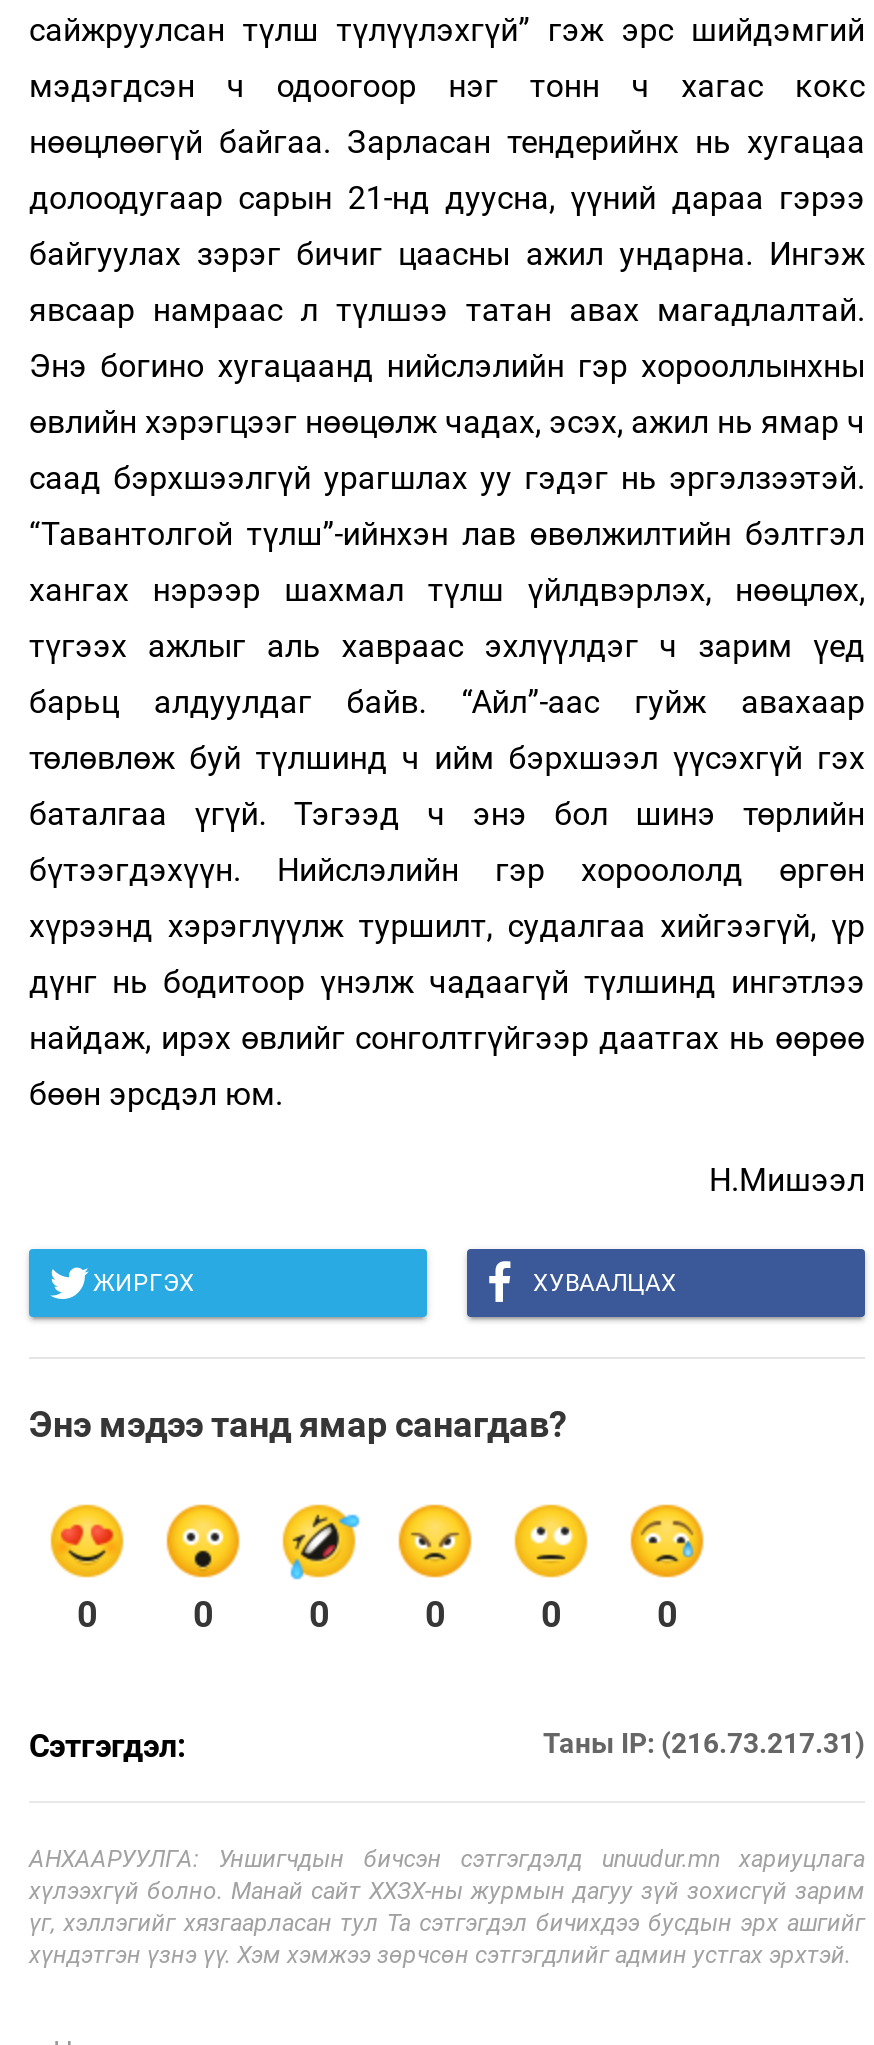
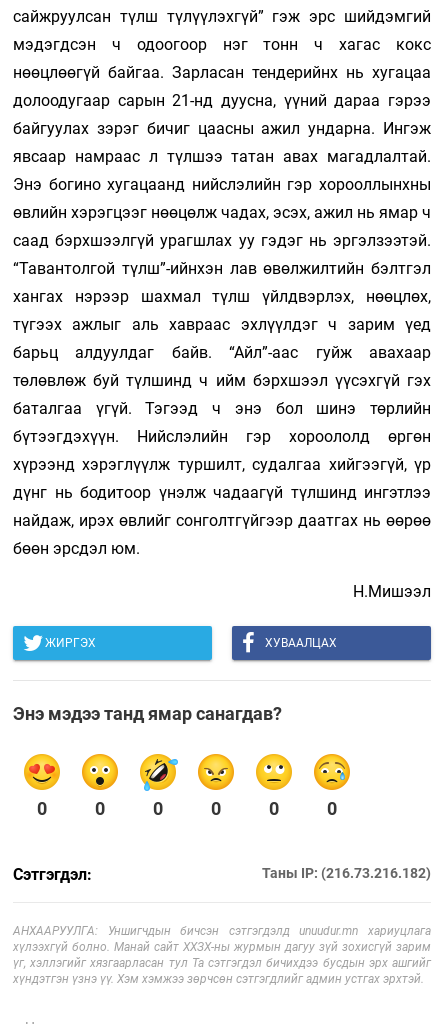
[543,1727,865,1759] Таны IP: (216.73.217.31) -> [262,865,431,881] Таны IP: (216.73.216.182)

